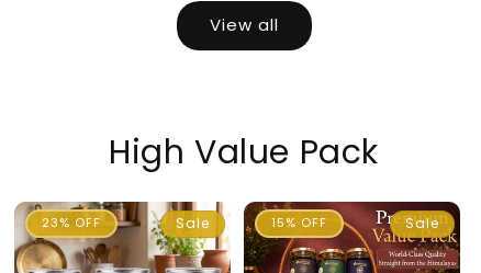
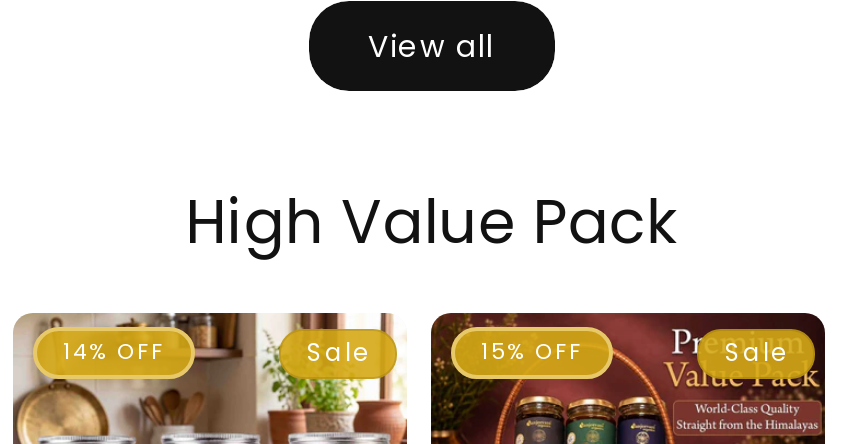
[42,214,101,231] 23% OFF -> [63,336,165,368] 14% OFF

